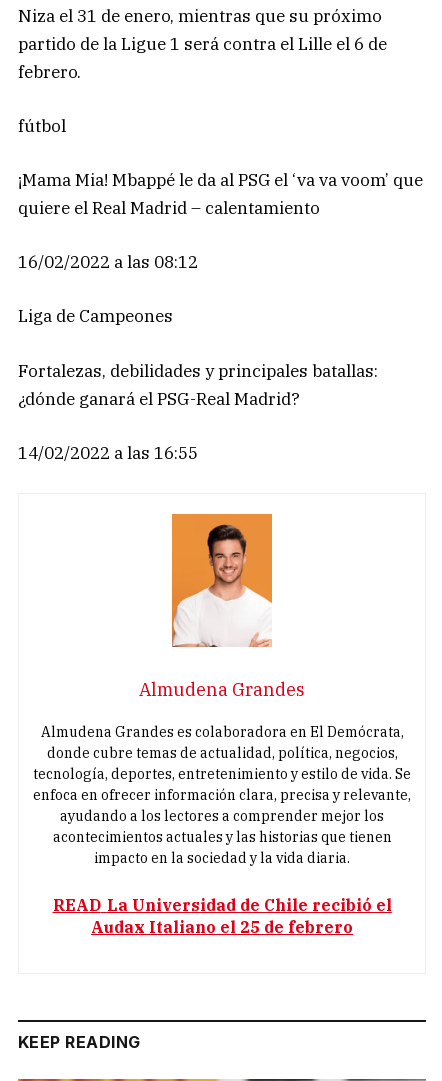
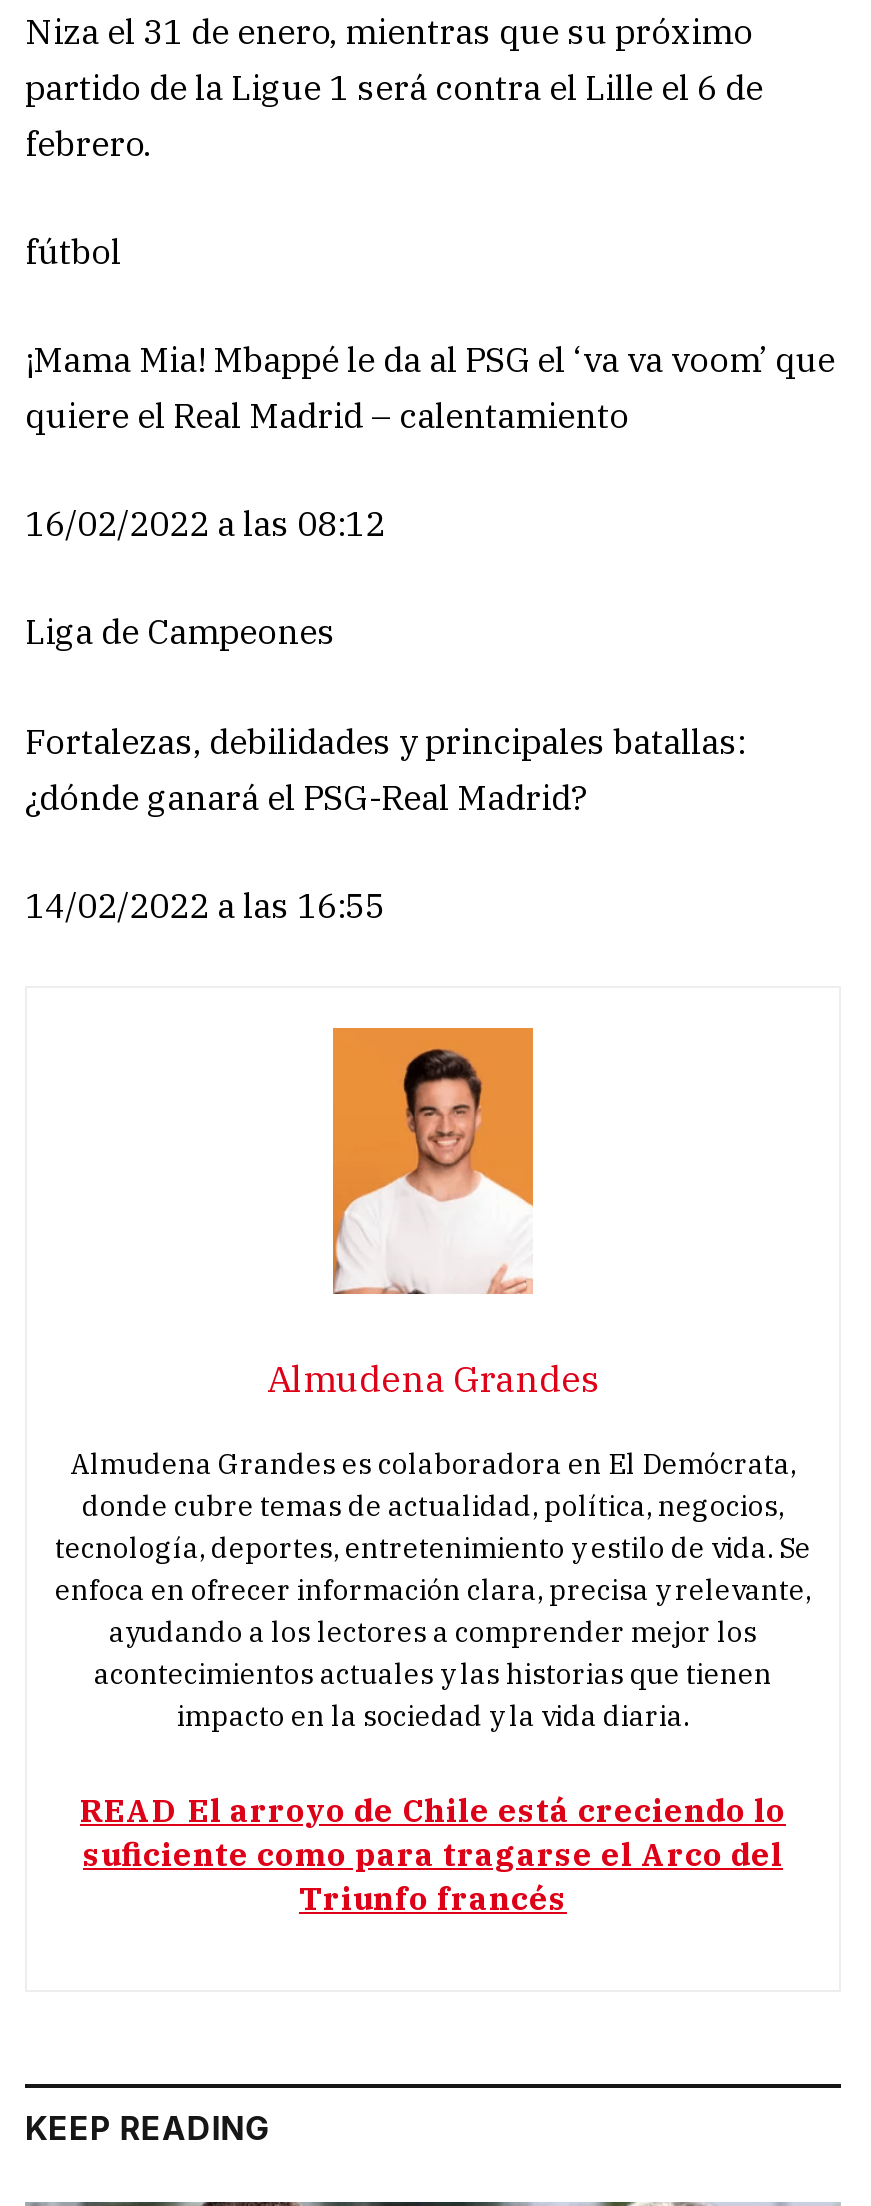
[52,894,391,936] READ La Universidad de Chile recibió el | Audax Italiano el 25 de febrero -> [80,1789,786,1917] READ El arroyo de Chile está creciendo lo | suficiente como para tragarse el Arco del | Triunfo francés

